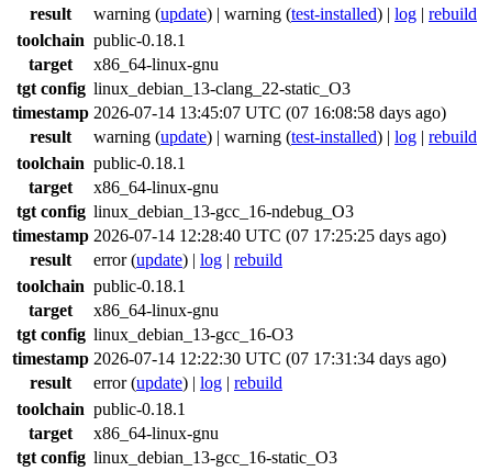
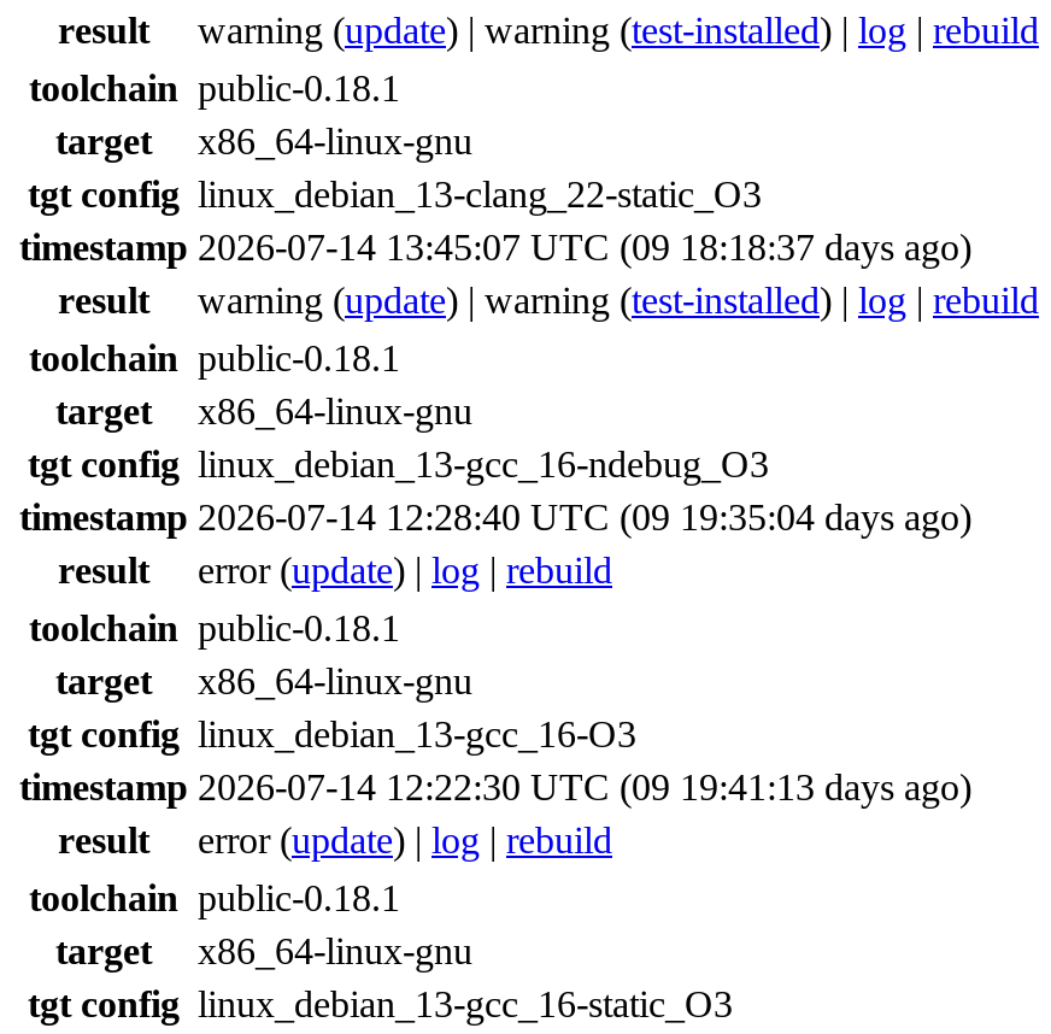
[12,103,446,122] timestamp 2026-07-14 13:45:07 UTC (07 16:08:58 days ago) -> [19,227,971,268] timestamp 2026-07-14 13:45:07 UTC (09 18:18:37 days ago)
[12,226,446,245] timestamp 2026-07-14 12:28:40 UTC (07 17:25:25 days ago) -> [19,497,971,537] timestamp 2026-07-14 12:28:40 UTC (09 19:35:04 days ago)
[12,349,446,368] timestamp 2026-07-14 12:22:30 UTC (07 17:31:34 days ago) -> [19,766,971,807] timestamp 2026-07-14 12:22:30 UTC (09 19:41:13 days ago)

